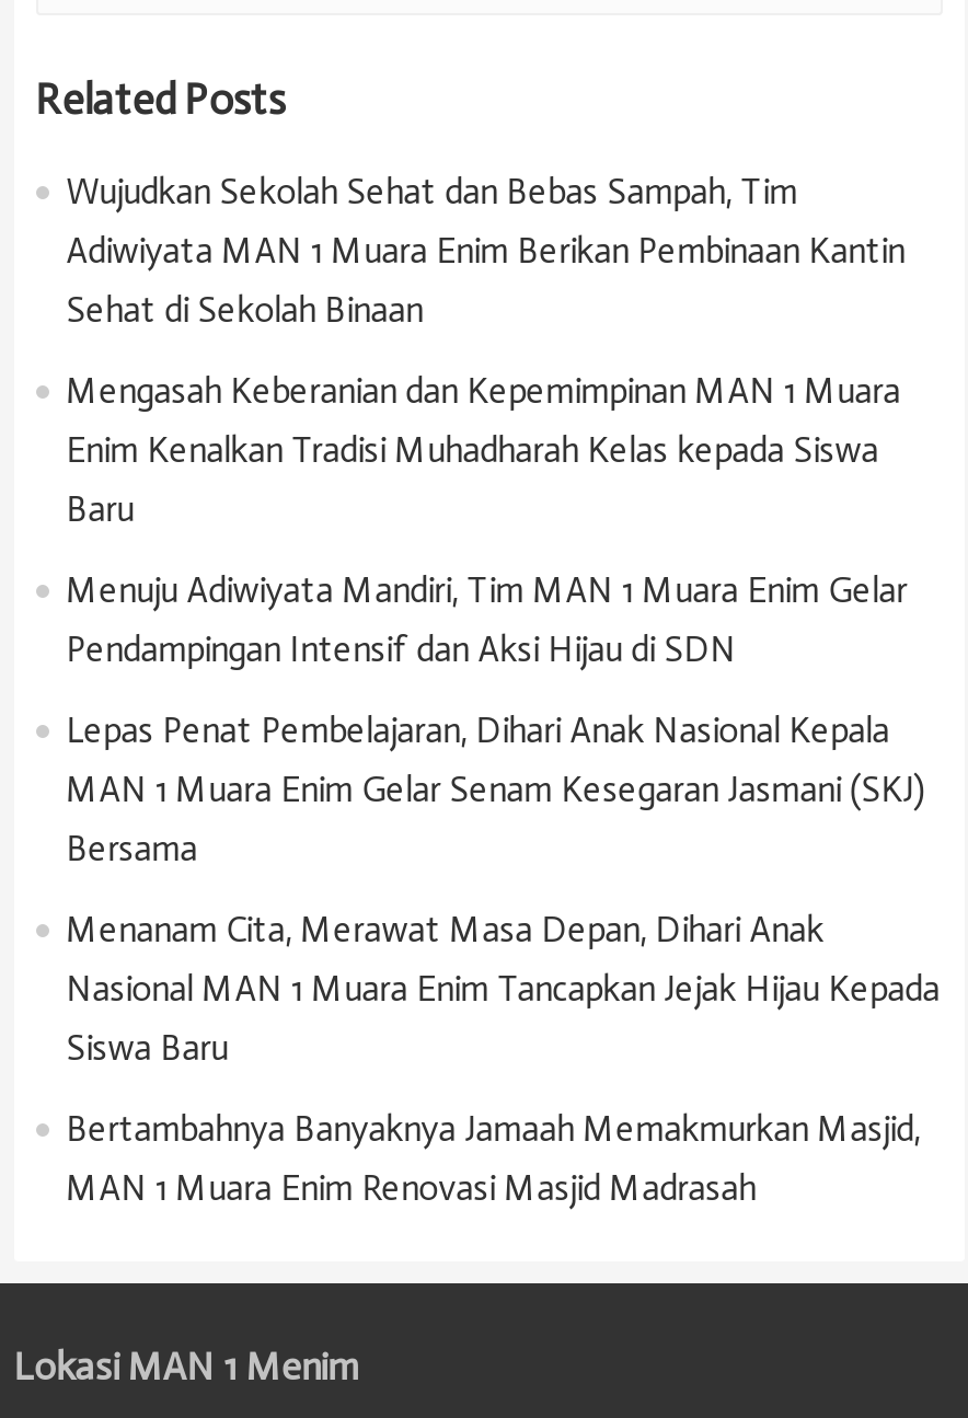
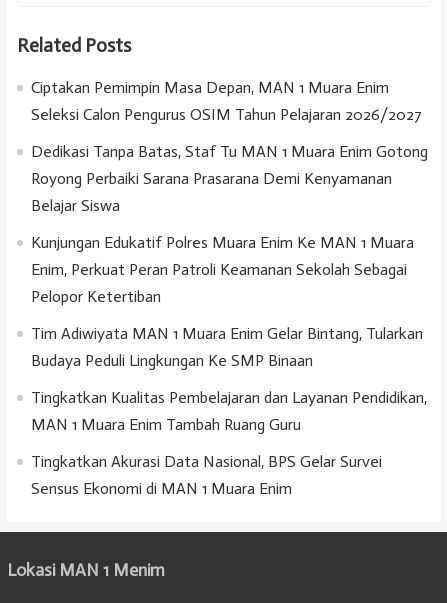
[66,170,905,330] Wujudkan Sekolah Sehat dan Bebas Sampah, Tim | Adiwiyata MAN 1 Muara Enim Berikan Pembinaan Kantin | Sehat di Sekolah Binaan -> [31,78,422,124] Ciptakan Pemimpin Masa Depan, MAN 1 Muara Enim | Seleksi Calon Pengurus OSIM Tahun Pelajaran 2026/2027
[66,369,901,529] Mengasah Keberanian dan Kepemimpinan MAN 1 Muara | Enim Kenalkan Tradisi Muhadharah Kelas kepada Siswa | Baru -> [31,142,428,215] Dedikasi Tanpa Batas, Staf Tu MAN 1 Muara Enim Gotong | Royong Perbaiki Sarana Prasarana Demi Kenyamanan | Belajar Siswa
[66,569,907,669] Menuju Adiwiyata Mandiri, Tim MAN 1 Muara Enim Gelar | Pendampingan Intensif dan Aksi Hijau di SDN -> [31,233,414,306] Kunjungan Edukatif Polres Muara Enim Ke MAN 1 Muara | Enim, Perkuat Peran Patroli Keamanan Sekolah Sebagai | Pelopor Ketertiban
[66,709,925,869] Lepas Penat Pembelajaran, Dihari Anak Nasional Kepala | MAN 1 Muara Enim Gelar Senam Kesegaran Jasmani (SKJ) | Bersama -> [31,324,423,370] Tim Adiwiyata MAN 1 Muara Enim Gelar Bintang, Tularkan | Budaya Peduli Lingkungan Ke SMP Binaan
[66,908,940,1068] Menanam Cita, Merawat Masa Depan, Dihari Anak | Nasional MAN 1 Muara Enim Tancapkan Jejak Hijau Kepada | Siswa Baru -> [31,388,427,434] Tingkatkan Kualitas Pembelajaran dan Layanan Pendidikan, | MAN 1 Muara Enim Tambah Ruang Guru
[66,1107,920,1208] Bertambahnya Banyaknya Jamaah Memakmurkan Masjid, | MAN 1 Muara Enim Renovasi Masjid Madrasah -> [31,452,382,498] Tingkatkan Akurasi Data Nasional, BPS Gelar Survei | Sensus Ekonomi di MAN 1 Muara Enim

